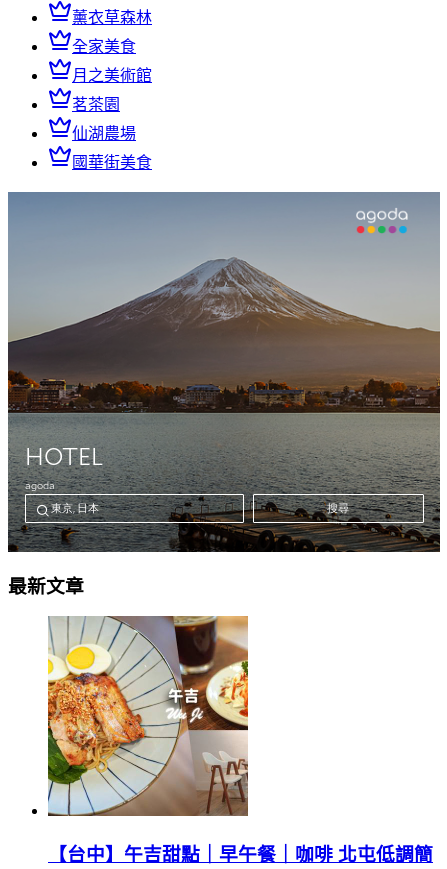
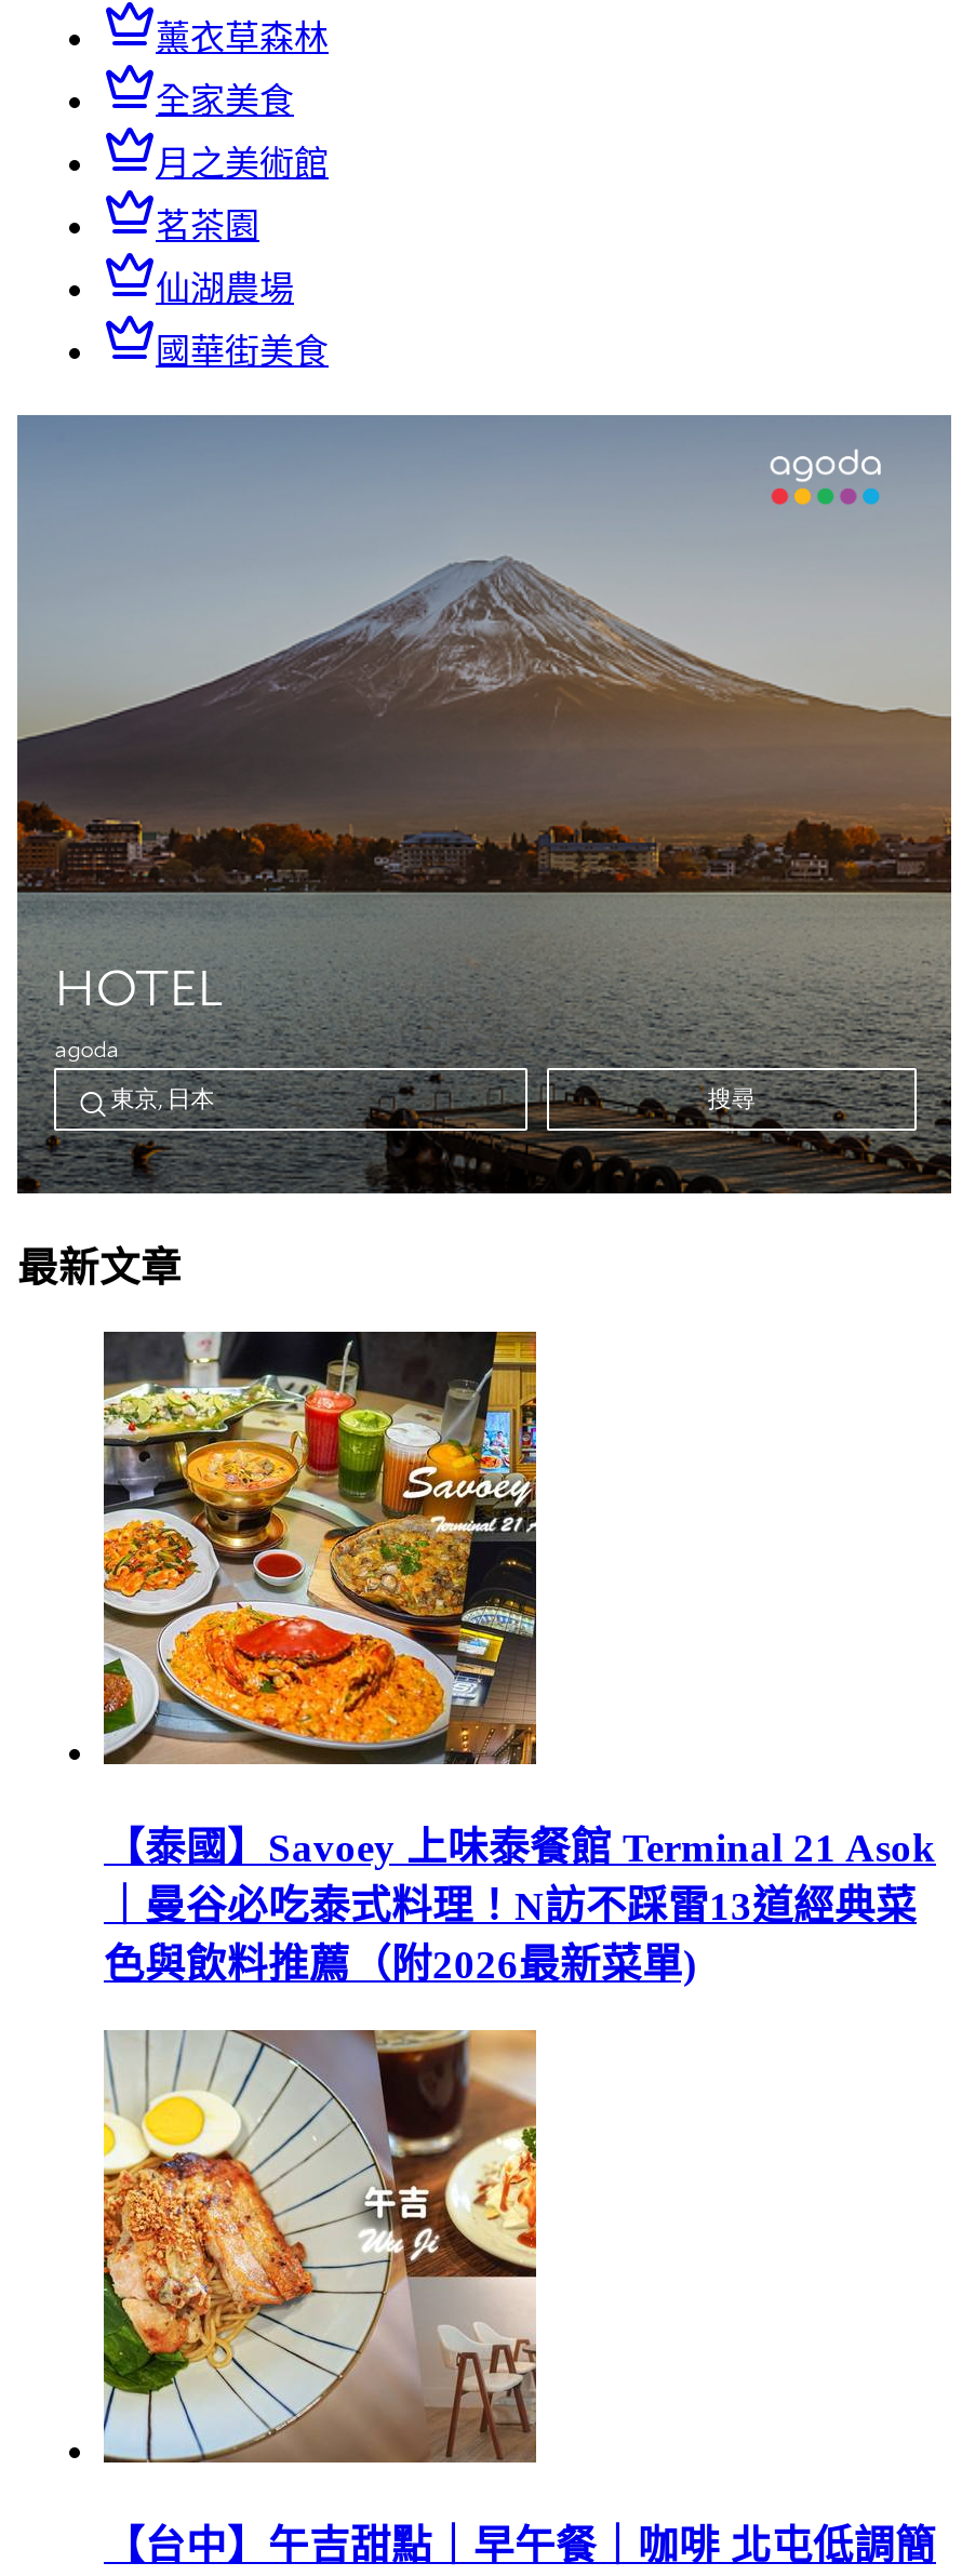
none -> [102,1330,936,1987] [image] | 【泰國】Savoey 上味泰餐館 Terminal 21 Asok | ｜曼谷必吃泰式料理！N訪不踩雷13道經典菜 | 色與飲料推薦（附2026最新菜單)

